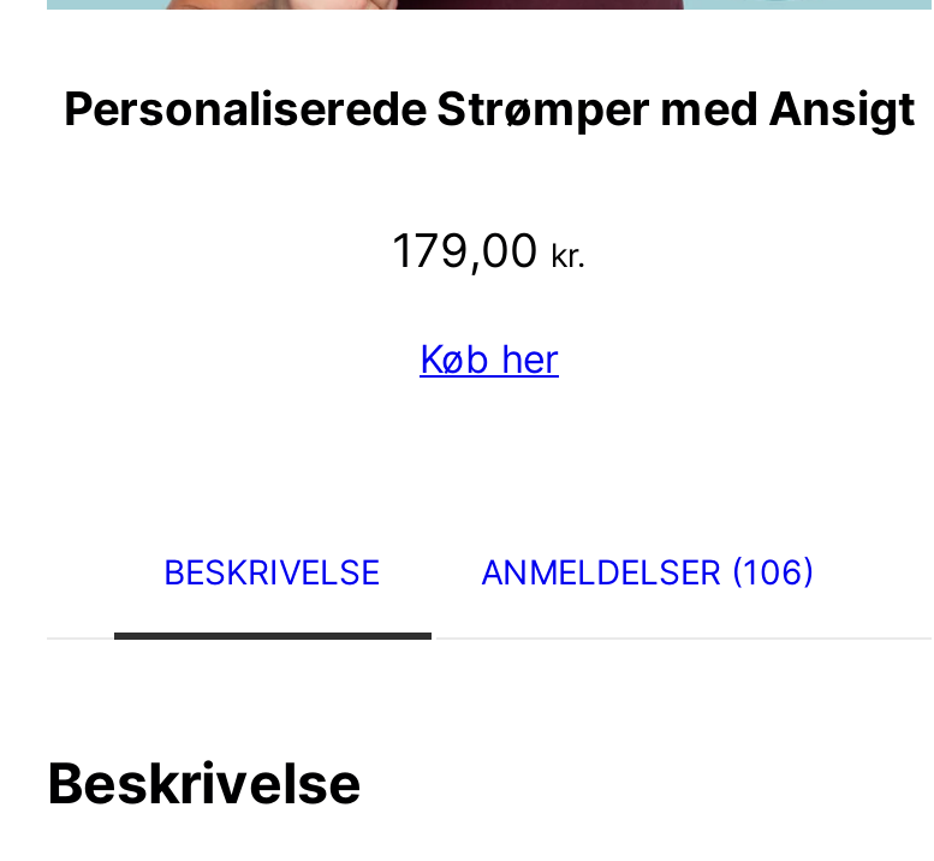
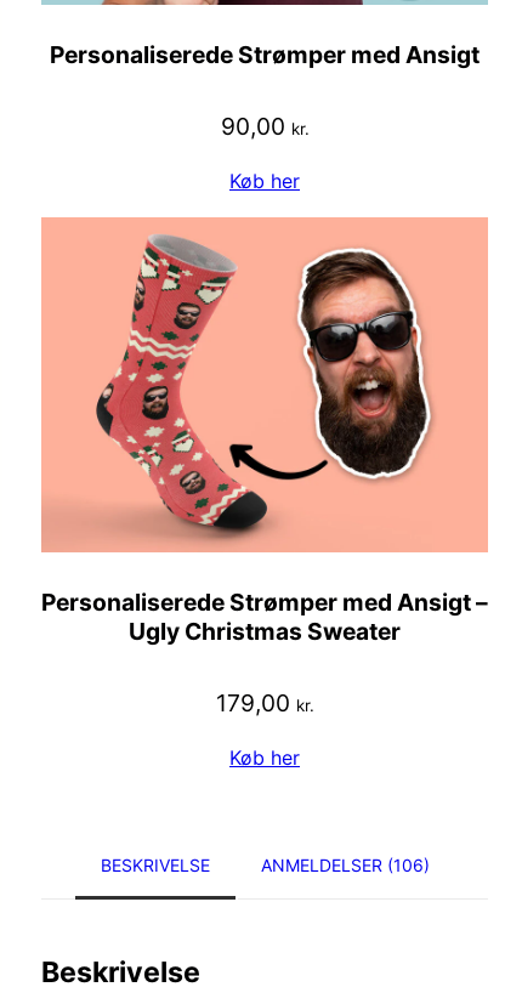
none -> [41,216,488,646] [image] | Personaliserede Strømper med Ansigt – | Ugly Christmas Sweater
none -> [220,112,309,193] 90,00 kr. | Køb her

